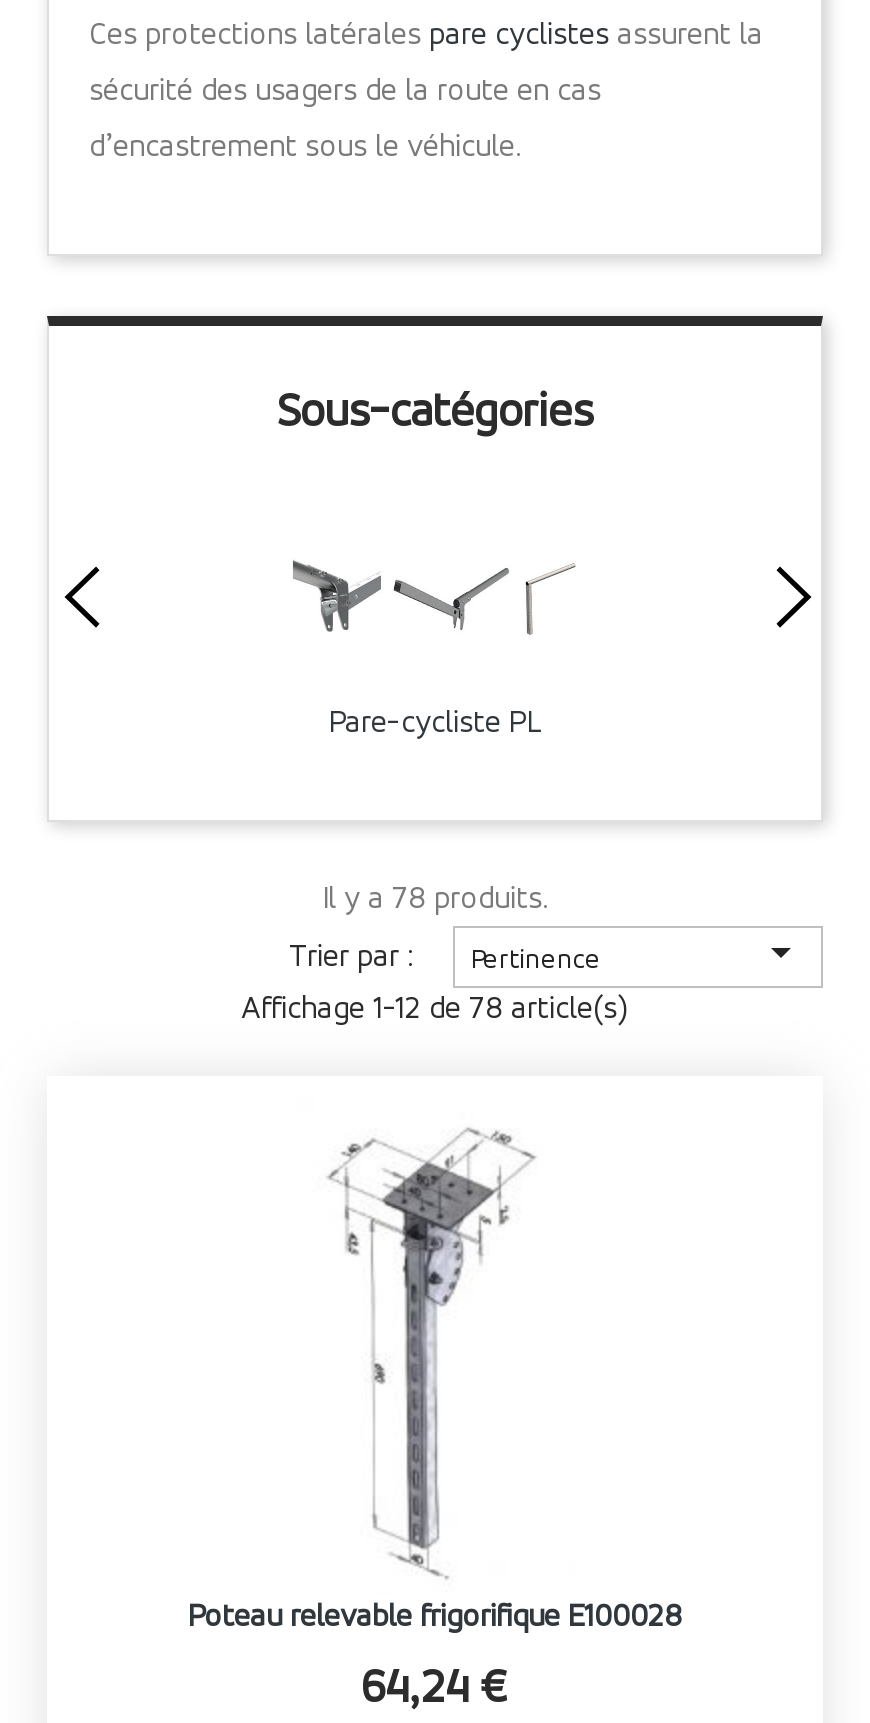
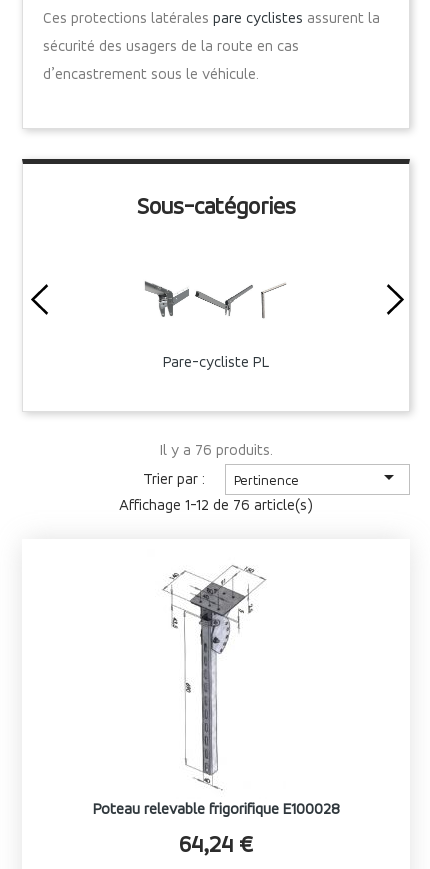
[322,877,548,915] Il y a 78 produits. -> [159,439,272,458] Il y a 76 produits.
[241,987,629,1025] Affichage 1-12 de 78 article(s) -> [119,494,313,513] Affichage 1-12 de 76 article(s)

